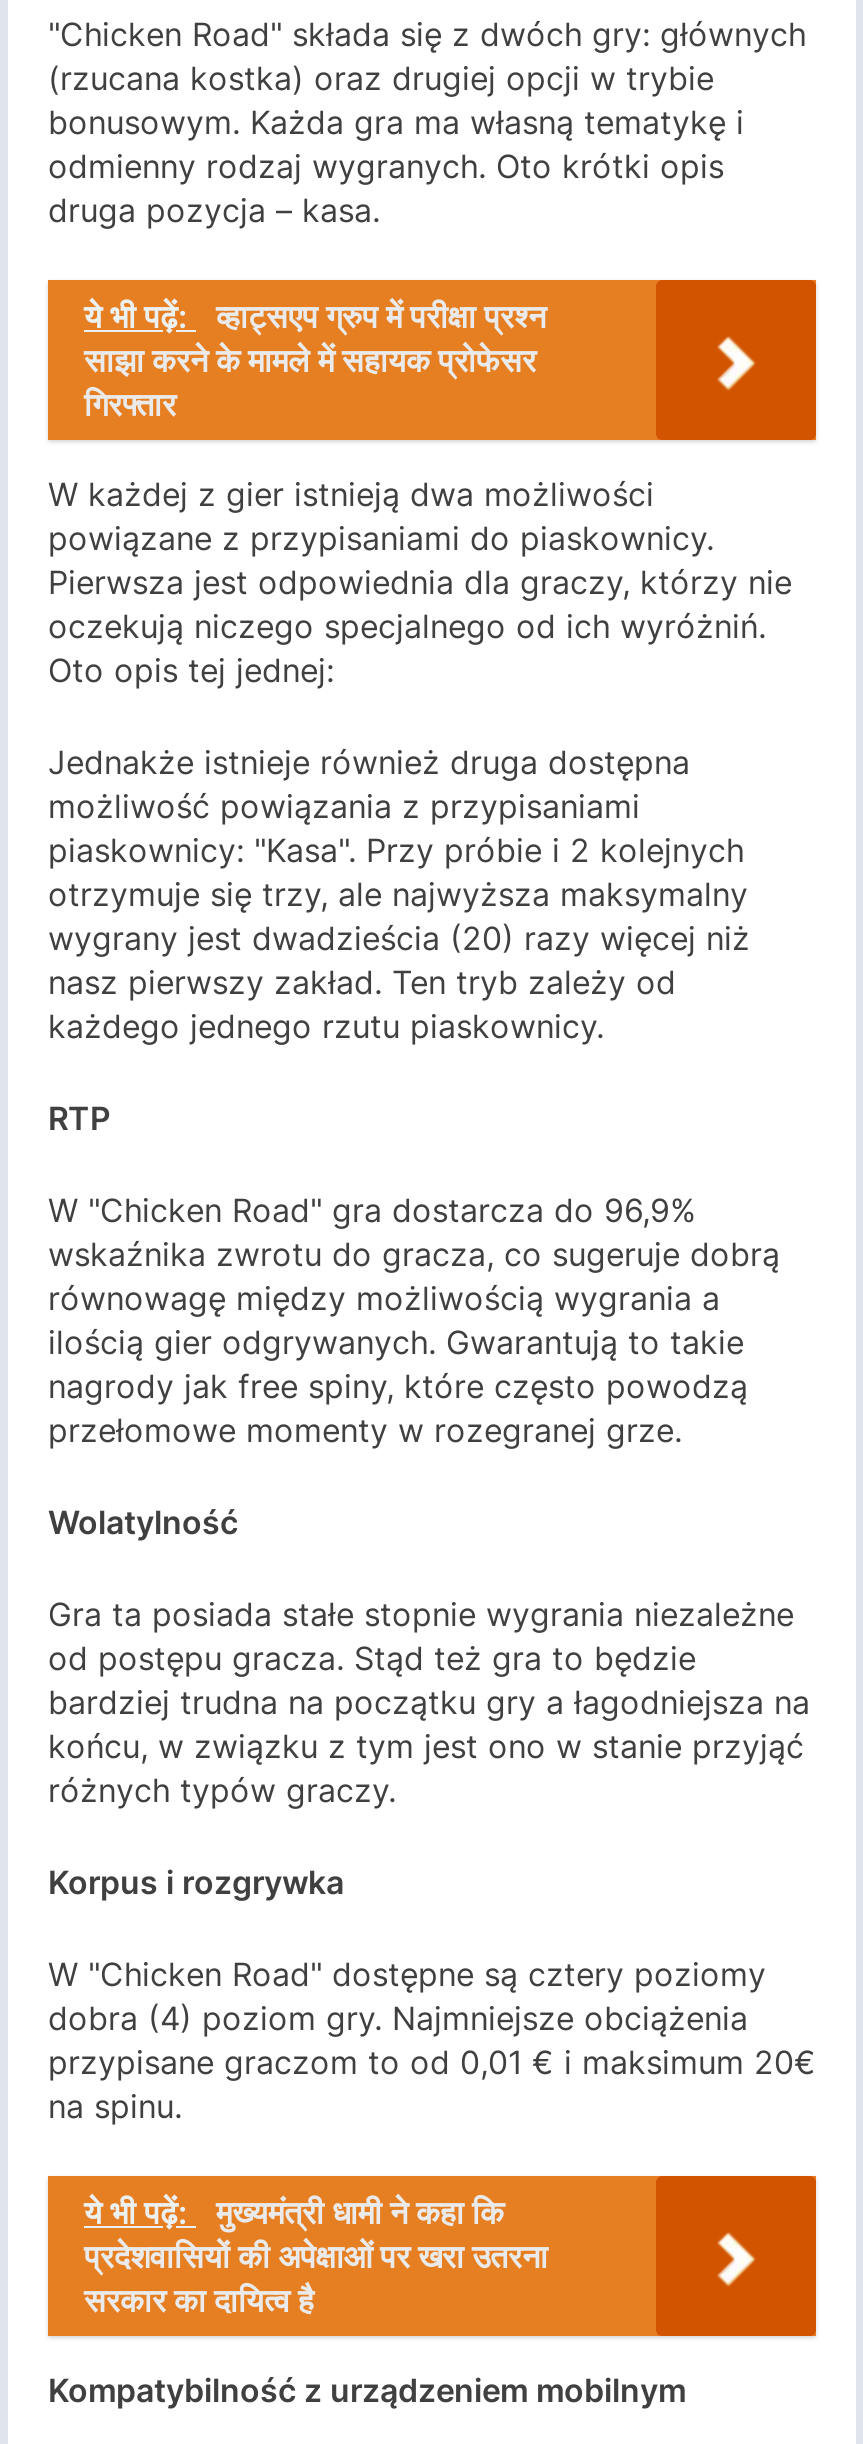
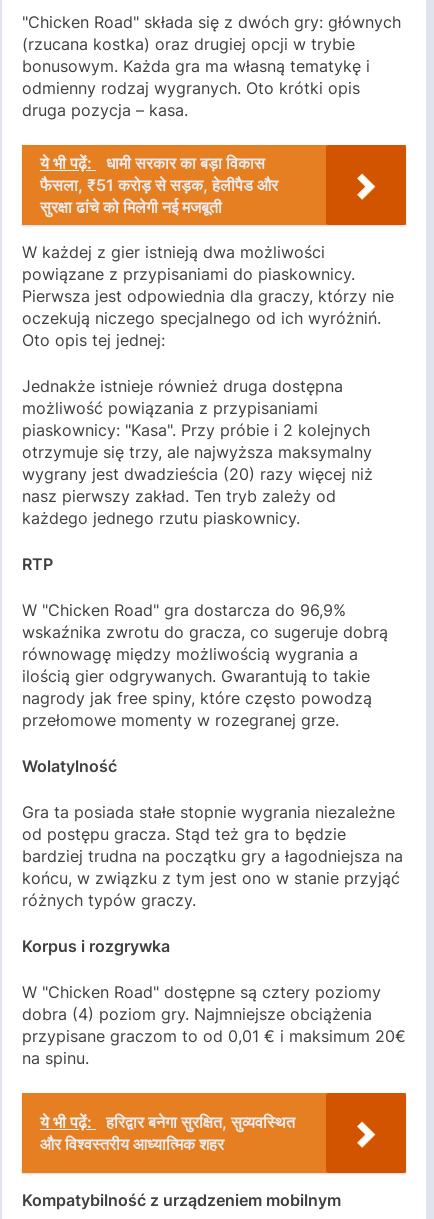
[84,295,546,423] ये भी पढ़ें: व्हाट्सएप ग्रुप में परीक्षा प्रश्न | साझा करने के मामले में सहायक प्रोफेसर | गिरफ्तार -> [40,153,278,217] ये भी पढ़ें: धामी सरकार का बड़ा विकास | फैसला, ₹51 करोड़ से सड़क, हेलीपैड और | सुरक्षा ढांचे को मिलेगी नई मजबूती
[84,2191,548,2319] ये भी पढ़ें: मुख्यमंत्री धामी ने कहा कि | प्रदेशवासियों की अपेक्षाओं पर खरा उतरना | सरकार का दायित्व है -> [40,1112,295,1154] ये भी पढ़ें: हरिद्वार बनेगा सुरक्षित, सुव्यवस्थित | और विश्वस्तरीय आध्यात्मिक शहर

